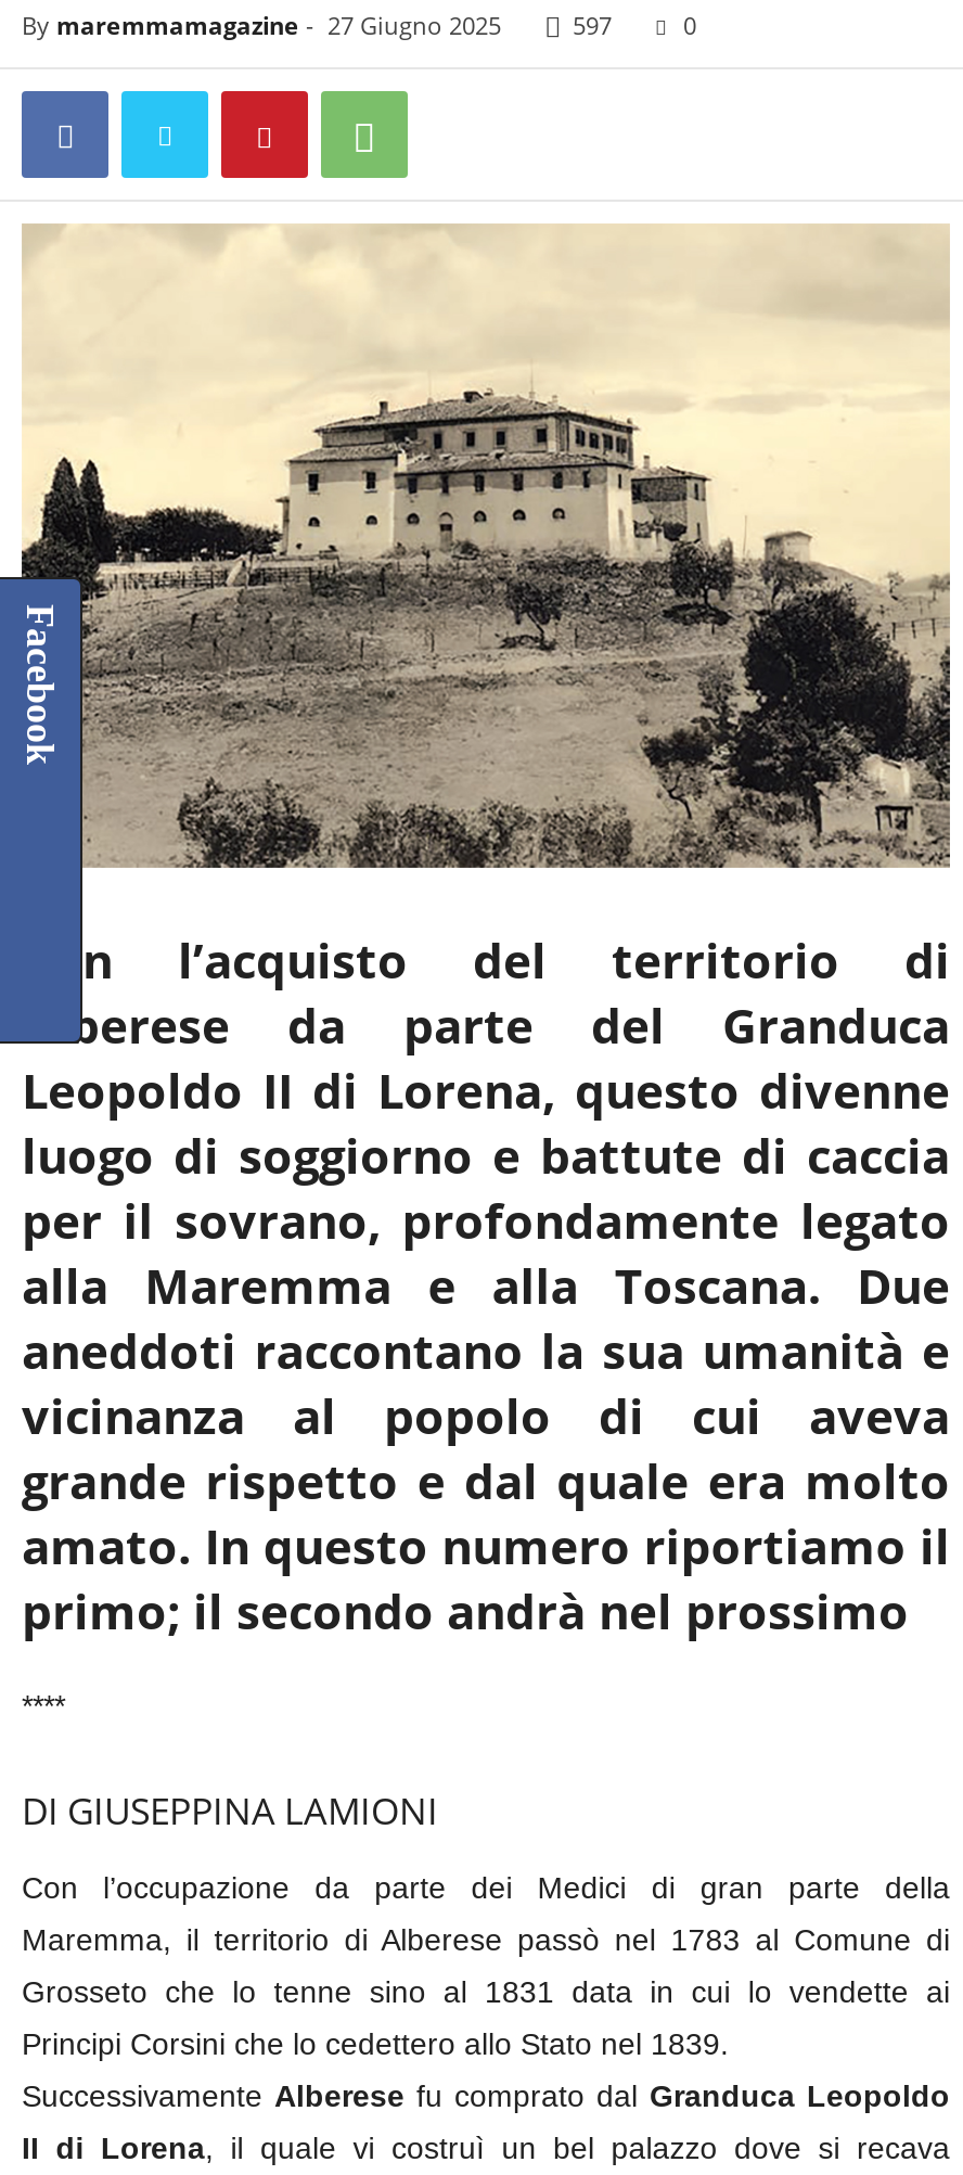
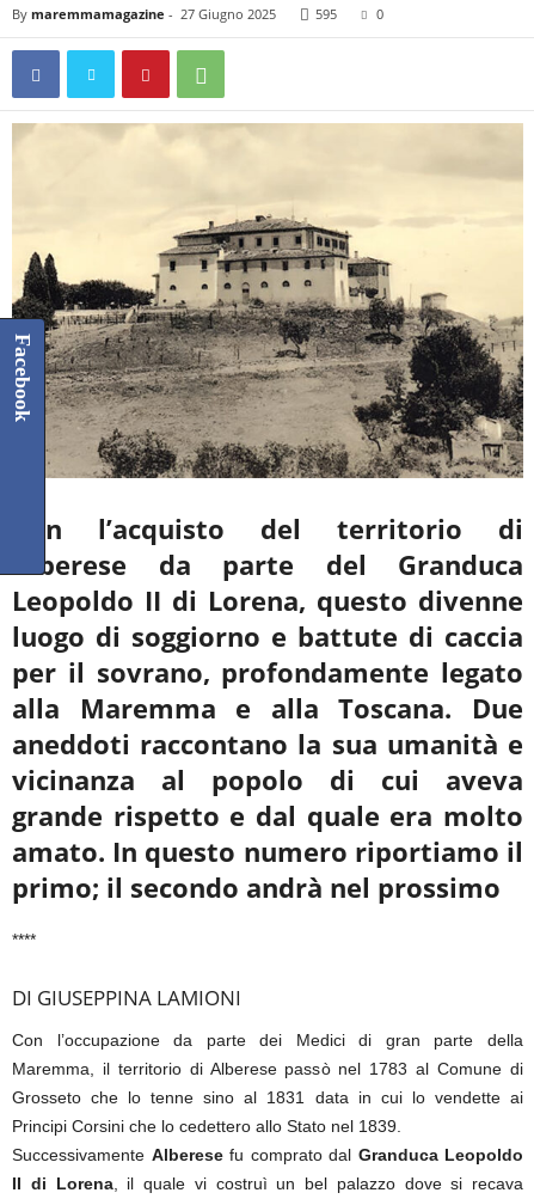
[573,9,612,41] 597 -> [315,5,337,23] 595

